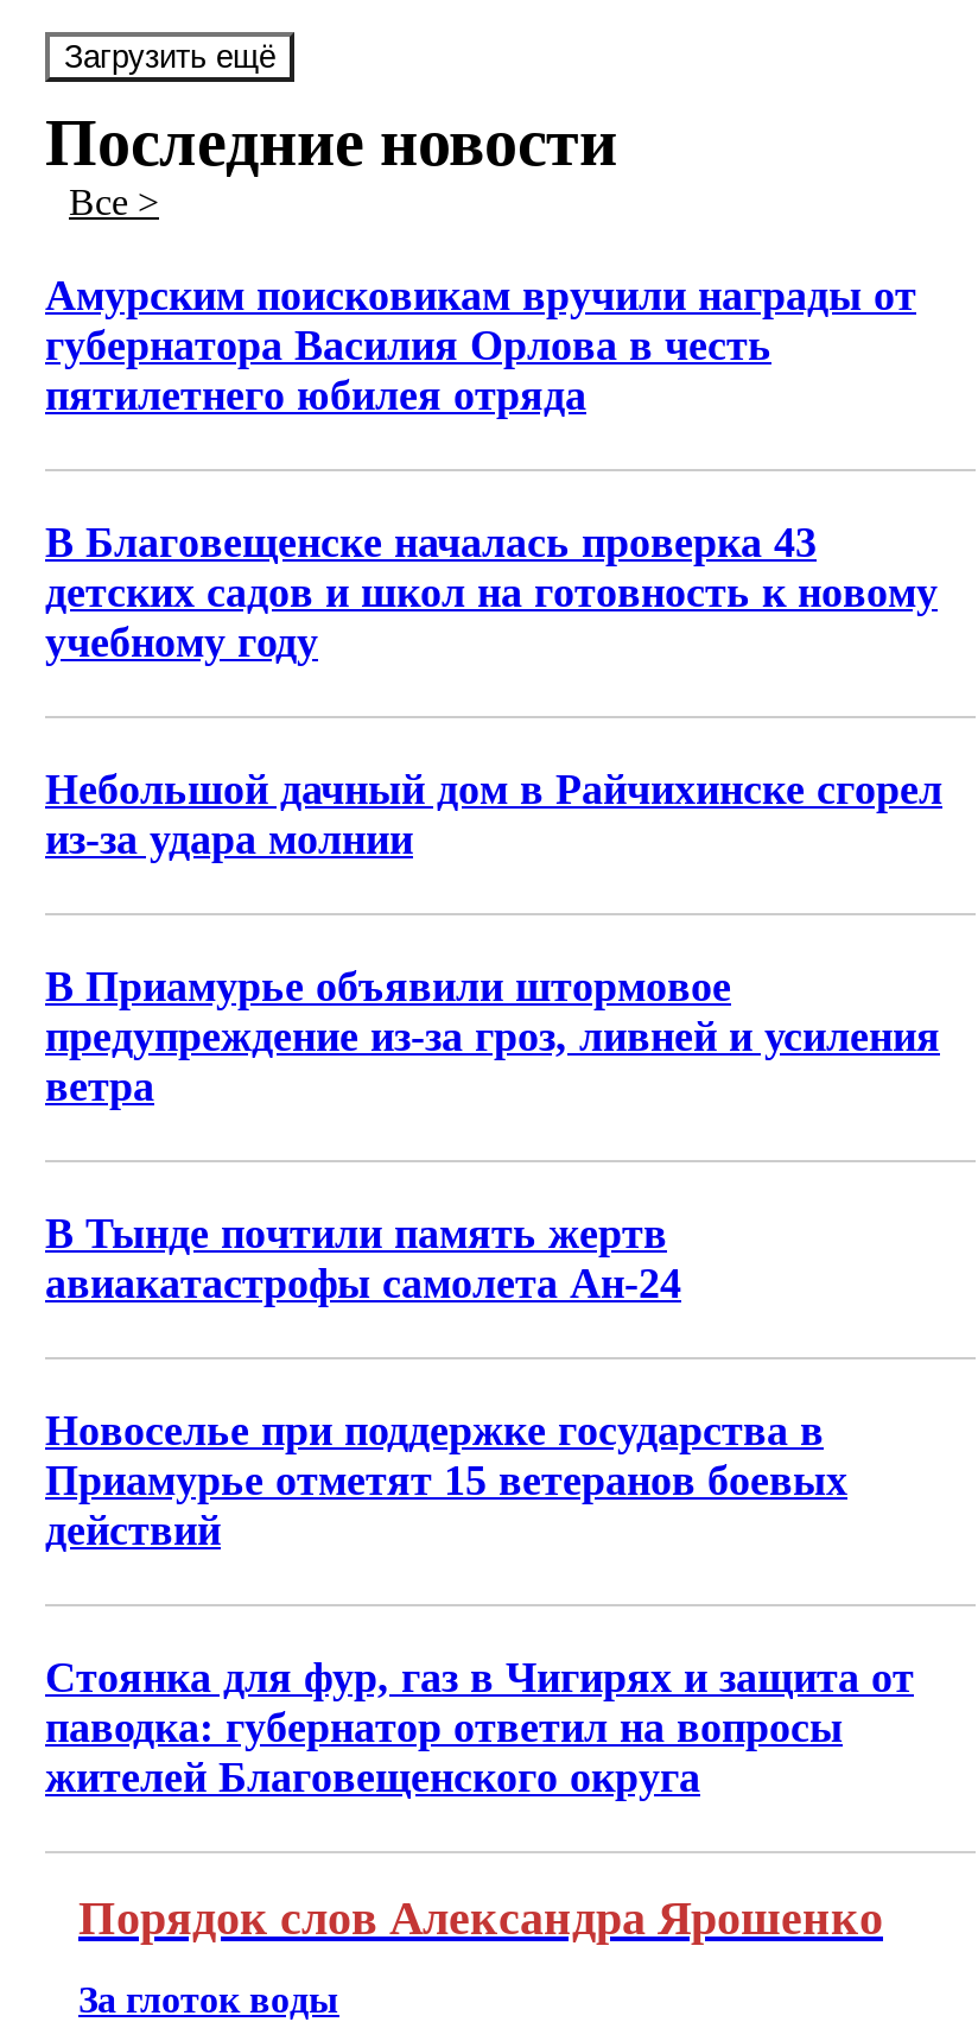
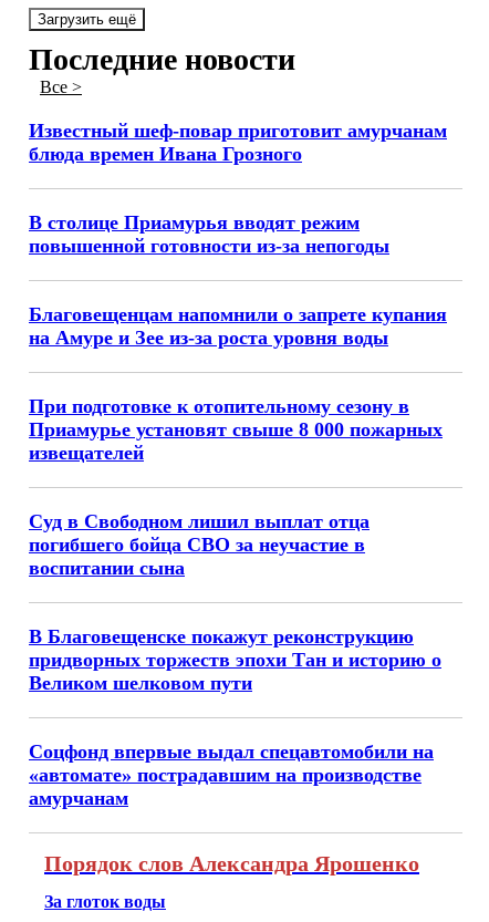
[45,273,916,420] Амурским поисковикам вручили награды от | губернатора Василия Орлова в честь | пятилетнего юбилея отряда -> [29,120,447,165] Известный шеф-повар приготовит амурчанам | блюда времен Ивана Грозного
[45,520,938,667] В Благовещенске началась проверка 43 | детских садов и школ на готовность к новому | учебному году -> [29,212,389,257] В столице Приамурья вводят режим | повышенной готовности из-за непогоды
[45,767,942,864] Небольшой дачный дом в Райчихинске сгорел | из-за удара молнии -> [29,304,447,349] Благовещенцам напомнили о запрете купания | на Амуре и Зее из-за роста уровня воды
[45,964,940,1111] В Приамурье объявили штормовое | предупреждение из-за гроз, ливней и усиления | ветра -> [29,395,443,464] При подготовке к отопительному сезону в | Приамурье установят свыше 8 000 пожарных | извещателей
[45,1211,681,1308] В Тынде почтили память жертв | авиакатастрофы самолета Ан-24 -> [29,511,370,579] Суд в Свободном лишил выплат отца | погибшего бойца СВО за неучастие в | воспитании сына
[45,1408,847,1555] Новоселье при поддержке государства в | Приамурье отметят 15 ветеранов боевых | действий -> [29,626,441,694] В Благовещенске покажут реконструкцию | придворных торжеств эпохи Тан и историю о | Великом шелковом пути
[45,1655,914,1802] Стоянка для фур, газ в Чигирях и защита от | паводка: губернатор ответил на вопросы | жителей Благовещенского округа -> [29,741,434,809] Соцфонд впервые выдал спецавтомобили на | «автомате» пострадавшим на производстве | амурчанам

